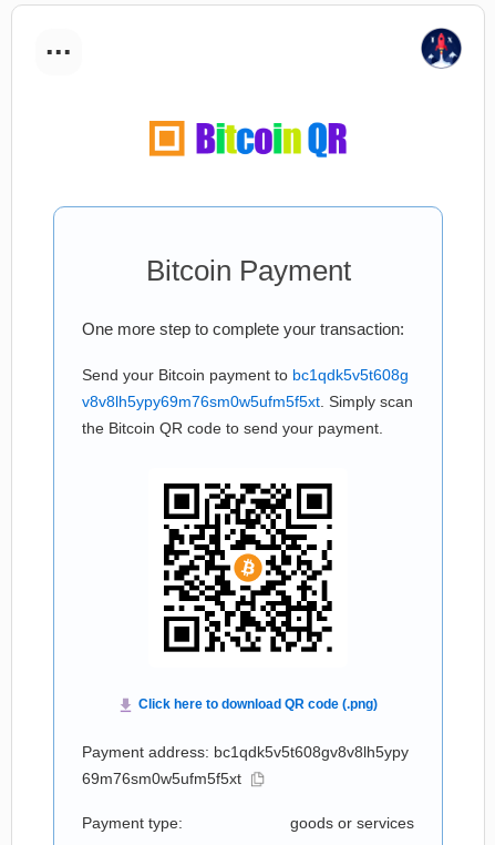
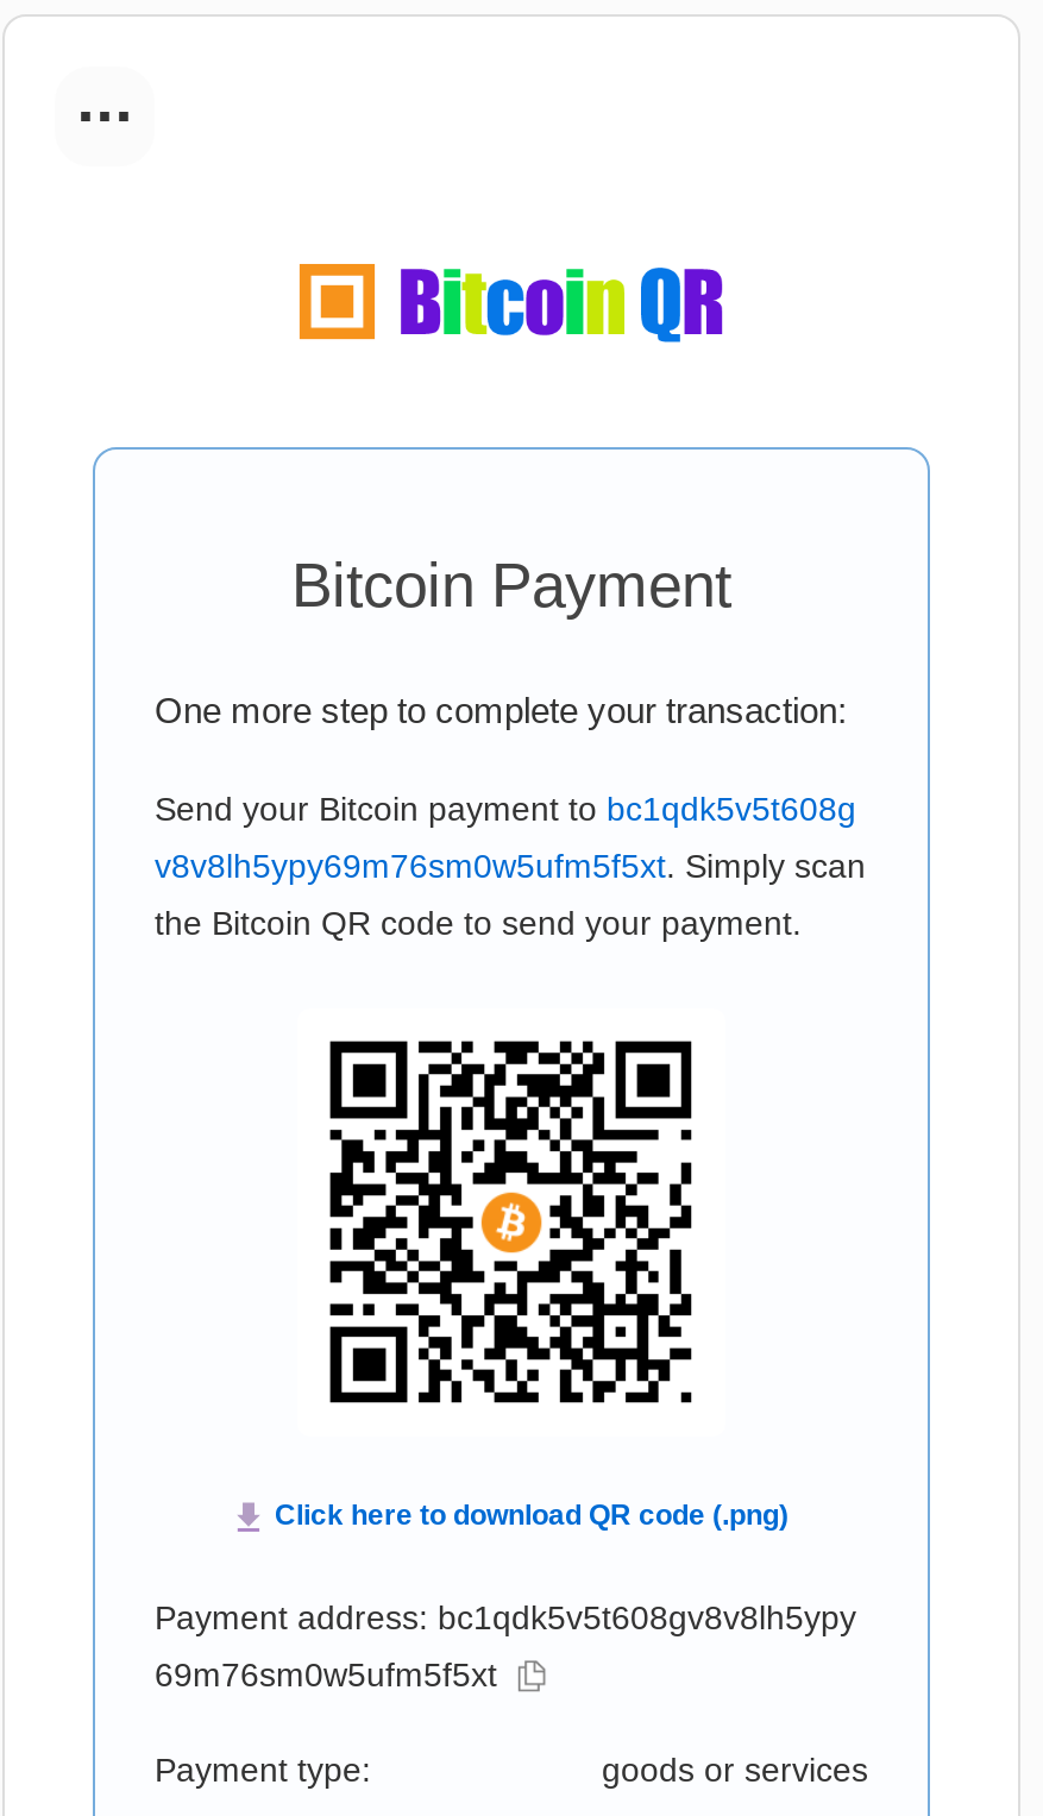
[420,27,463,69] [image] -> none

